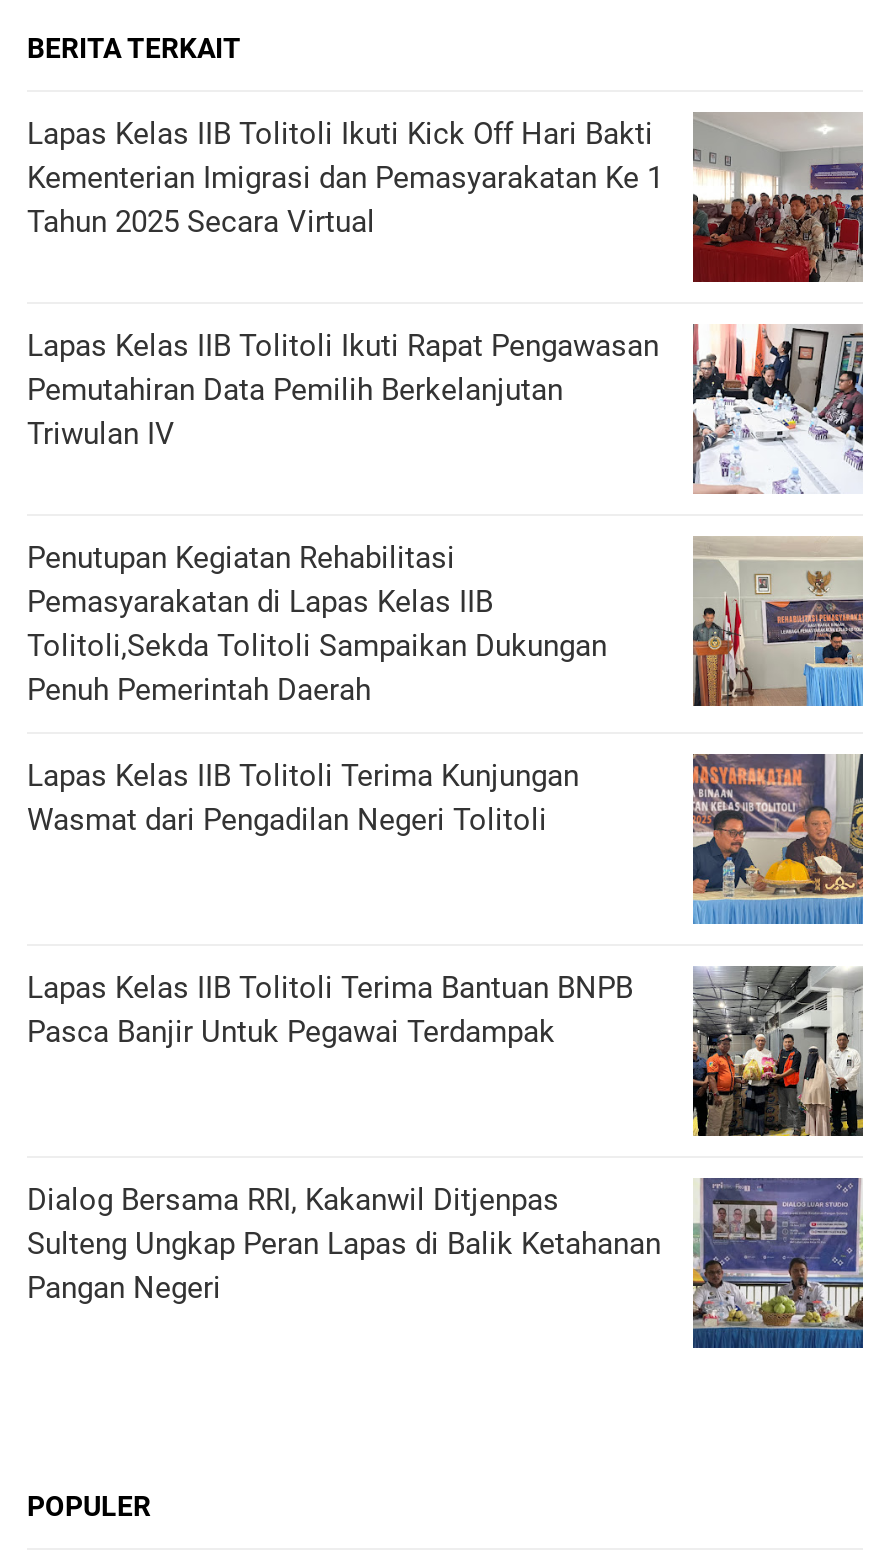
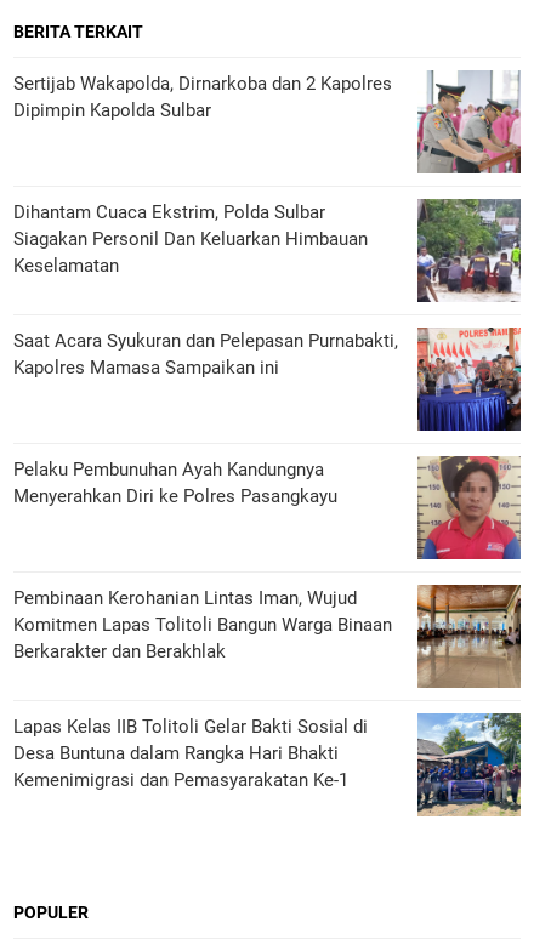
[27,110,865,284] [image] | Lapas Kelas IIB Tolitoli Ikuti Kick Off Hari Bakti | Kementerian Imigrasi dan Pemasyarakatan Ke 1 | Tahun 2025 Secara Virtual -> [13,70,522,175] [image] | Sertijab Wakapolda, Dirnarkoba dan 2 Kapolres | Dipimpin Kapolda Sulbar
[27,324,863,496] [image] | Lapas Kelas IIB Tolitoli Ikuti Rapat Pengawasan | Pemutahiran Data Pemilih Berkelanjutan | Triwulan IV -> [13,198,522,303] [image] | Dihantam Cuaca Ekstrim, Polda Sulbar | Siagakan Personil Dan Keluarkan Himbauan | Keselamatan
[27,540,607,708] Penutupan Kegiatan Rehabilitasi | Pemasyarakatan di Lapas Kelas IIB | Tolitoli,Sekda Tolitoli Sampaikan Dukungan | Penuh Pemerintah Daerah -> [13,330,398,379] Saat Acara Syukuran dan Pelepasan Purnabakti, | Kapolres Mamasa Sampaikan ini
[693,538,865,708] [image] -> [416,328,522,432] [image]
[27,758,579,838] Lapas Kelas IIB Tolitoli Terima Kunjungan | Wasmat dari Pengadilan Negeri Tolitoli -> [13,459,337,507] Pelaku Pembunuhan Ayah Kandungnya | Menyerahkan Diri ke Polres Pasangkayu
[691,752,865,926] [image] -> [416,455,521,560] [image]
[27,964,865,1138] [image] | Lapas Kelas IIB Tolitoli Terima Bantuan BNPB | Pasca Banjir Untuk Pegawai Terdampak -> [13,584,522,689] [image] | Pembinaan Kerohanian Lintas Iman, Wujud | Komitmen Lapas Tolitoli Bangun Warga Binaan | Berkarakter dan Berakhlak
[27,1176,865,1350] [image] | Dialog Bersama RRI, Kakanwil Ditjenpas | Sulteng Ungkap Peran Lapas di Balik Ketahanan | Pangan Negeri -> [13,712,522,818] [image] | Lapas Kelas IIB Tolitoli Gelar Bakti Sosial di | Desa Buntuna dalam Rangka Hari Bhakti | Kemenimigrasi dan Pemasyarakatan Ke-1

